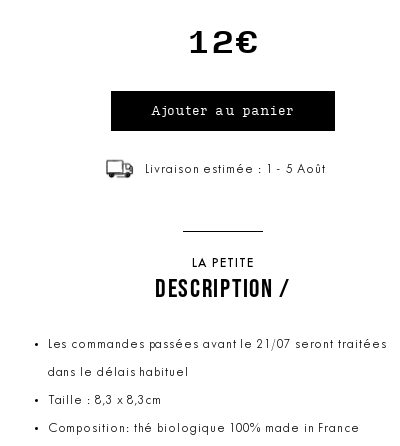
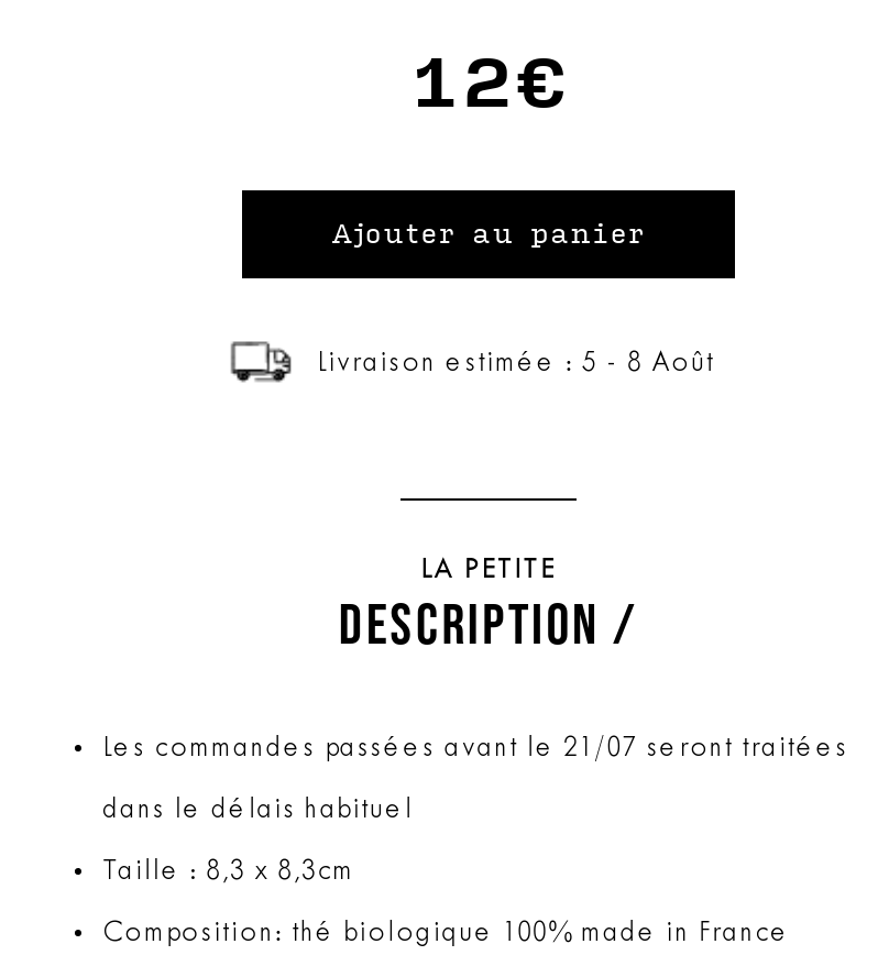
[145,164,326,176] Livraison estimée : 1 - 5 Août -> [317,350,715,377] Livraison estimée : 5 - 8 Août

